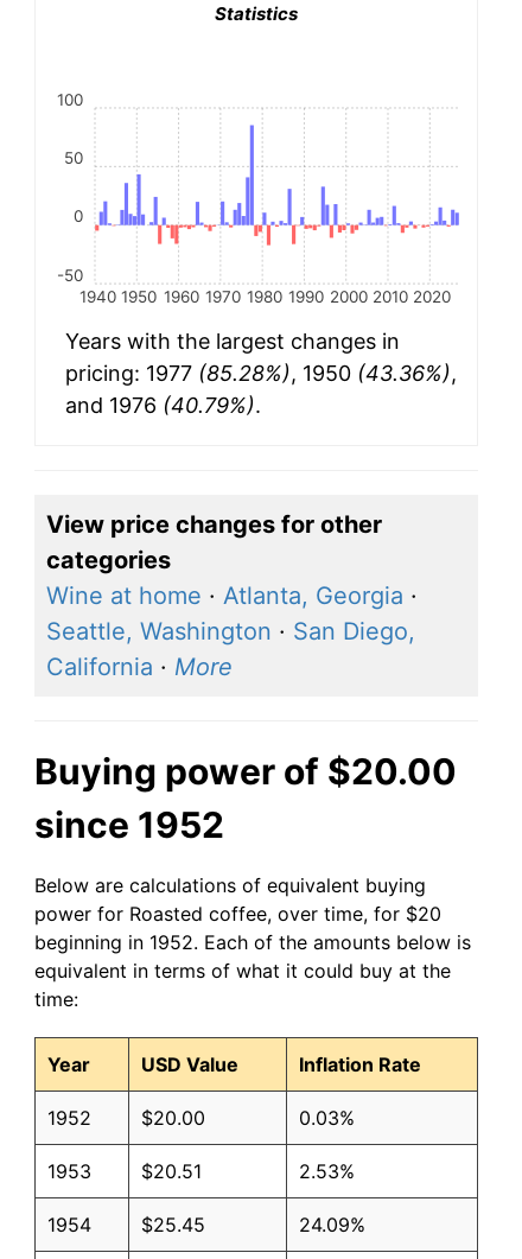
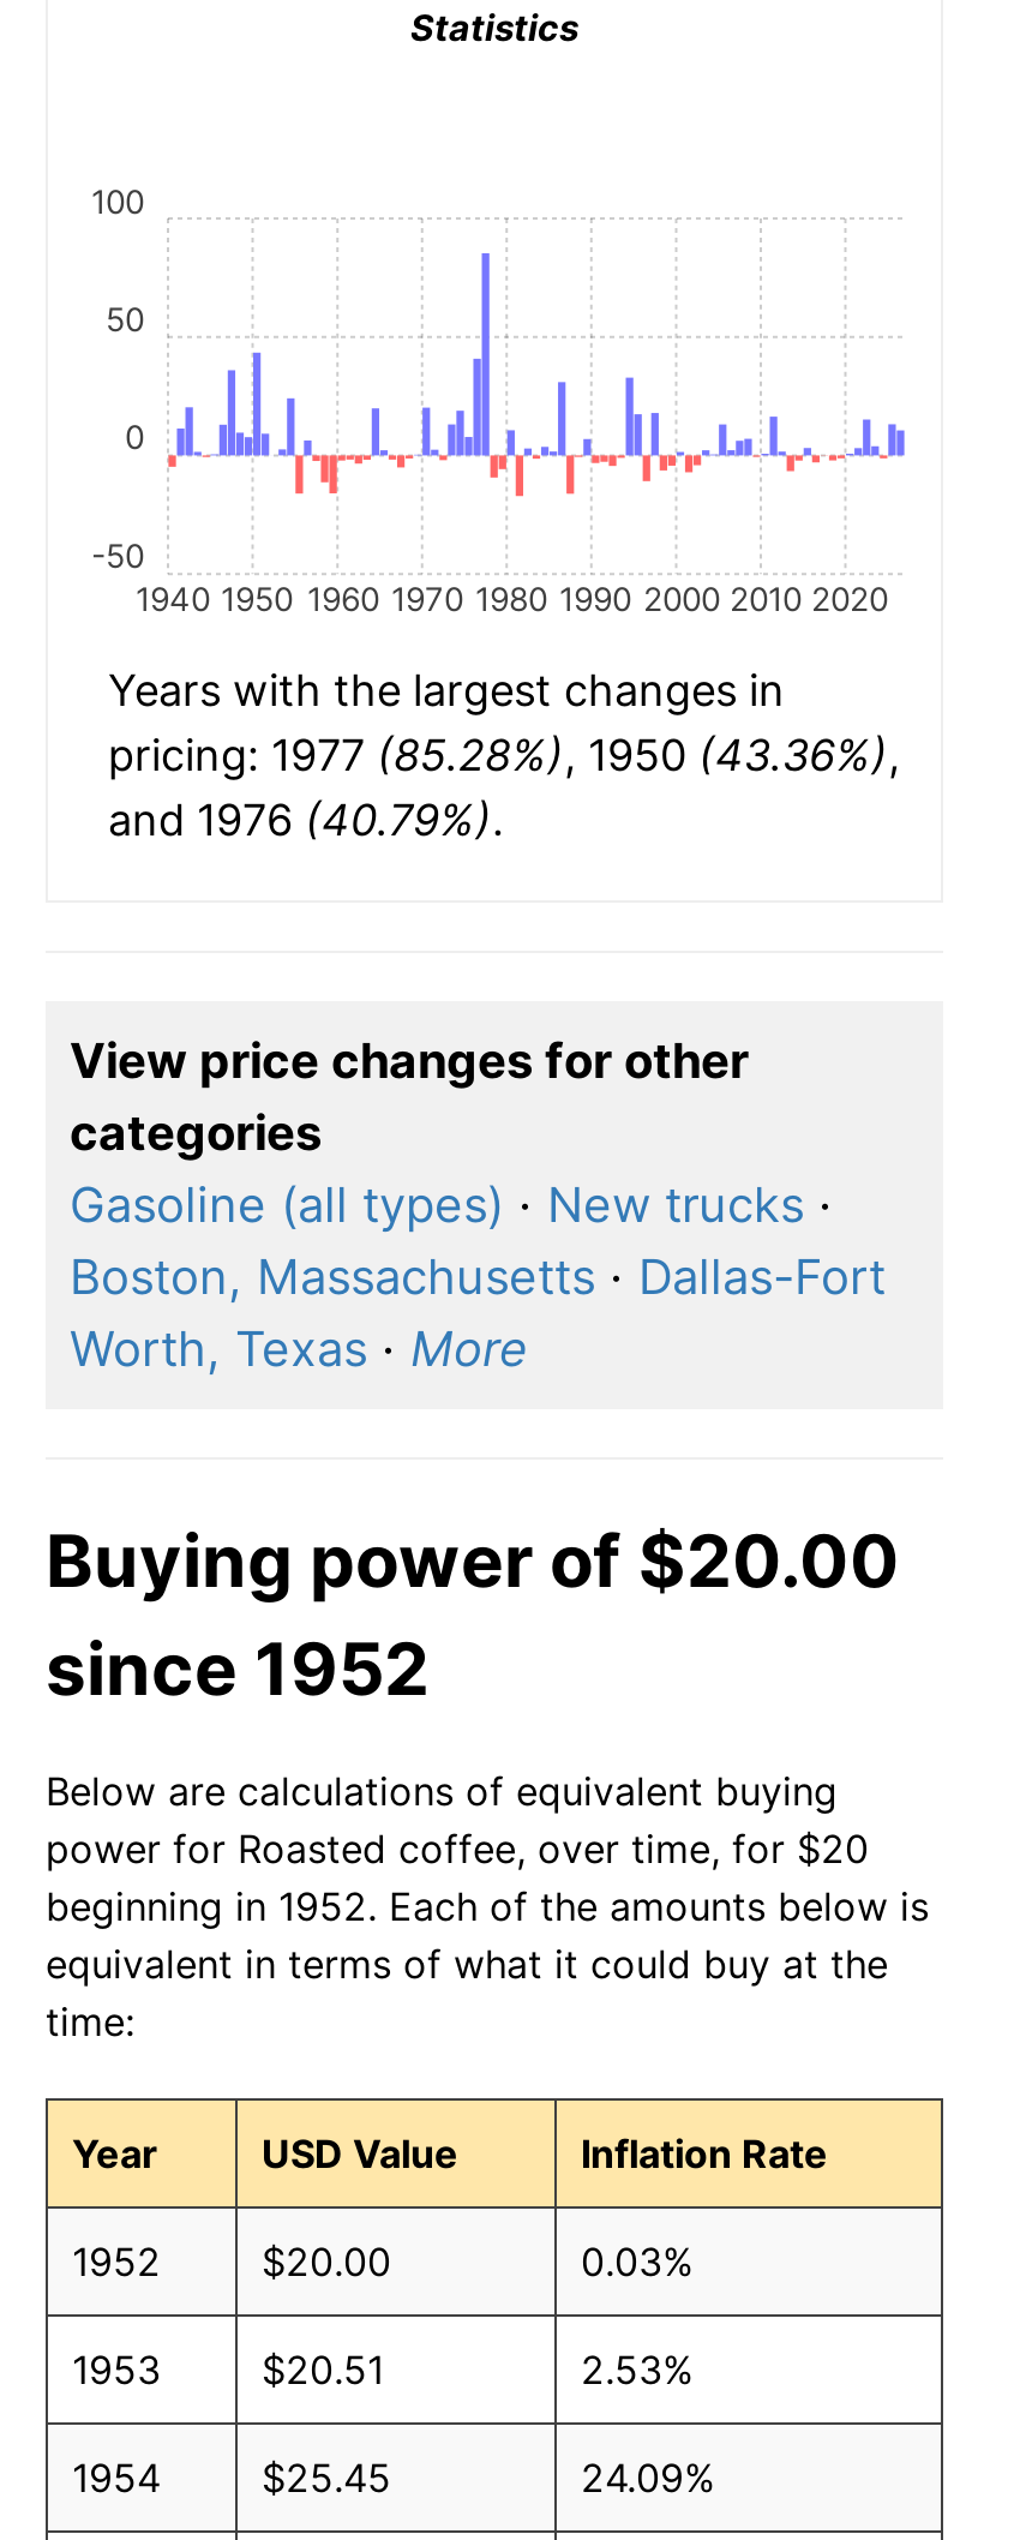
[46,582,418,681] Wine at home · Atlanta, Georgia · | Seattle, Washington · San Diego, | California · More -> [70,1177,886,1379] Gasoline (all types) · New trucks · | Boston, Massachusetts · Dallas-Fort | Worth, Texas · More

